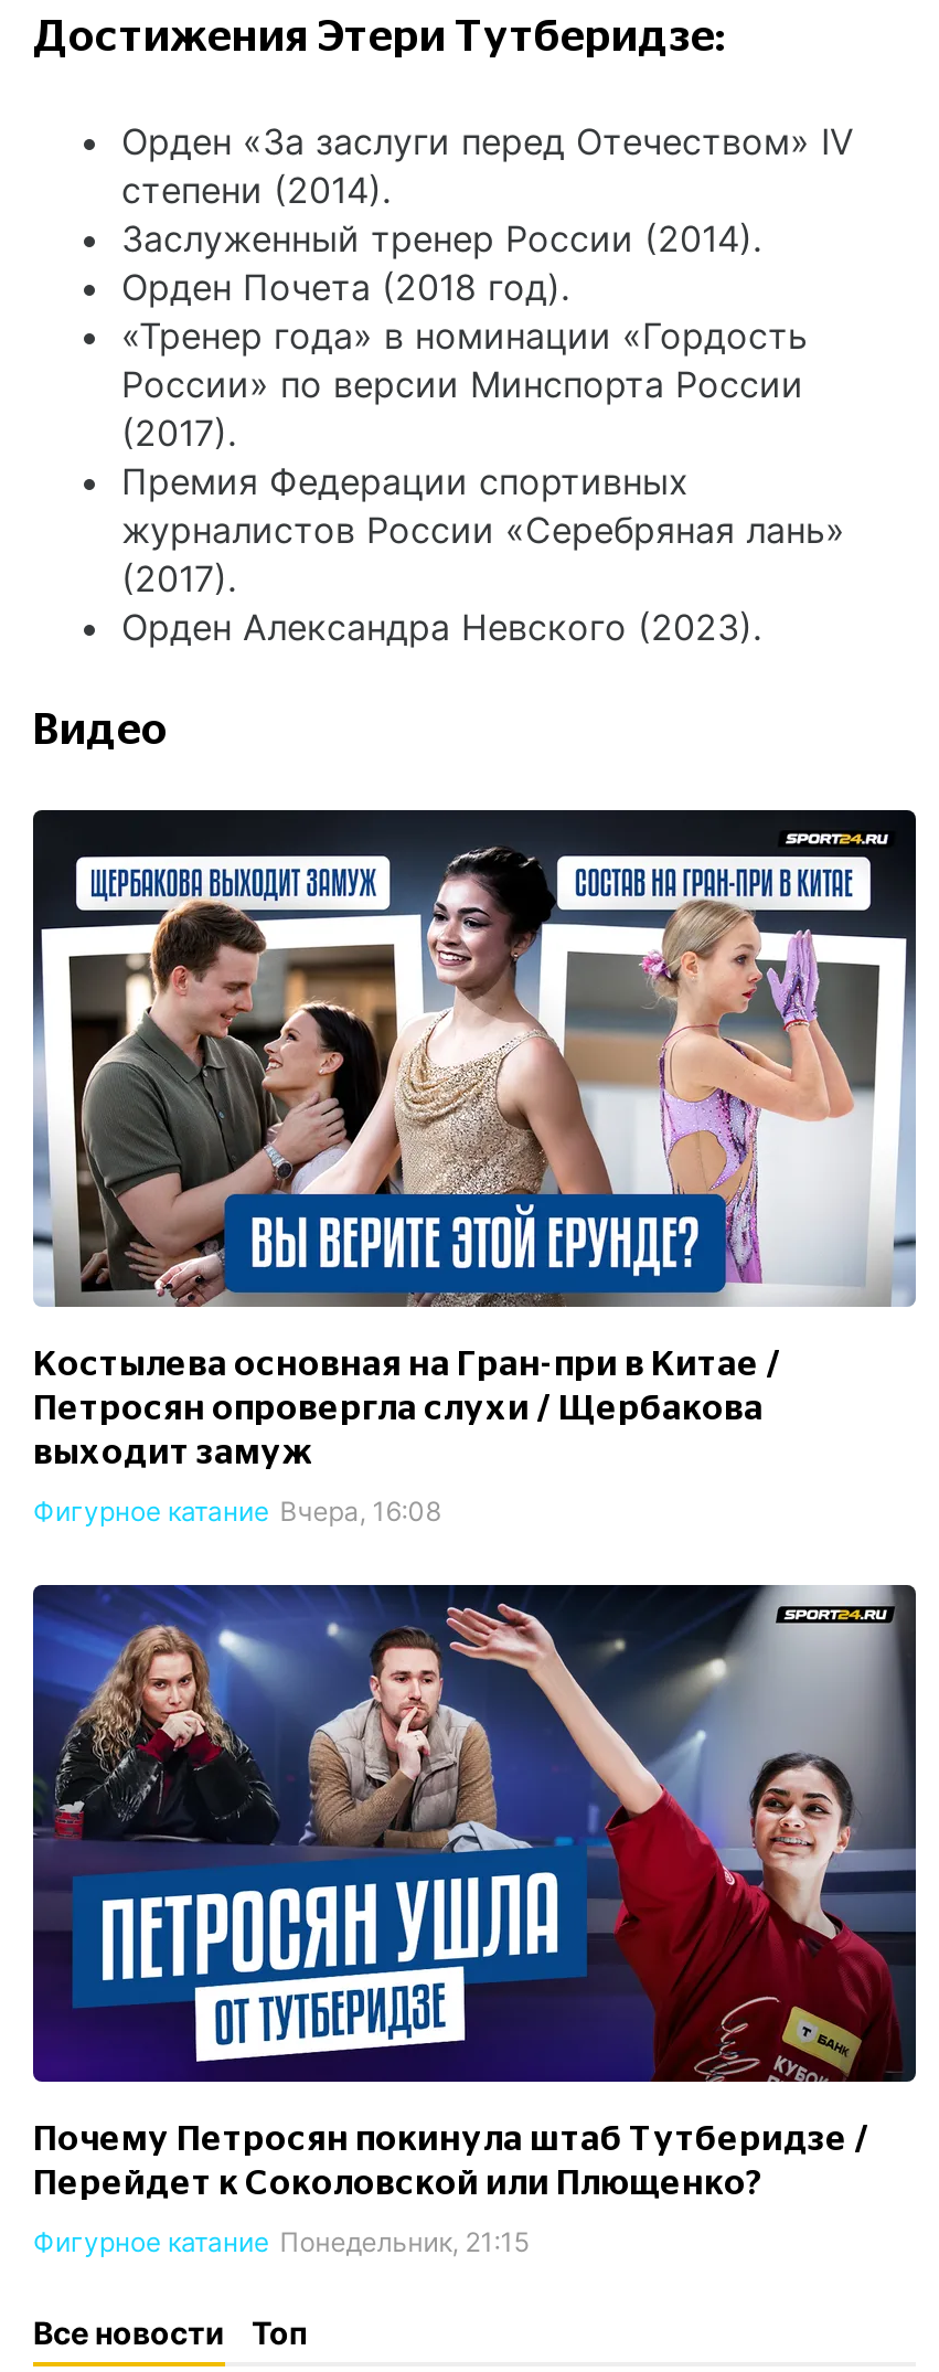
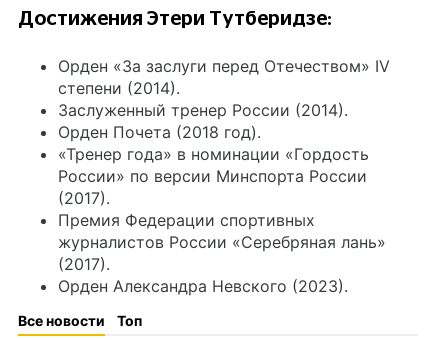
[33,709,168,753] Видео -> none
[31,808,918,1528] [image] | Костылева основная на Гран-при в Китае / | Петросян опровергла слухи / Щербакова | выходит замуж | Фигурное катание Вчера, 16:08 -> none
[31,1583,918,2258] [image] | Почему Петросян покинула штаб Тутберидзе / | Перейдет к Соколовской или Плющенко? | Фигурное катание Понедельник, 21:15 -> none

